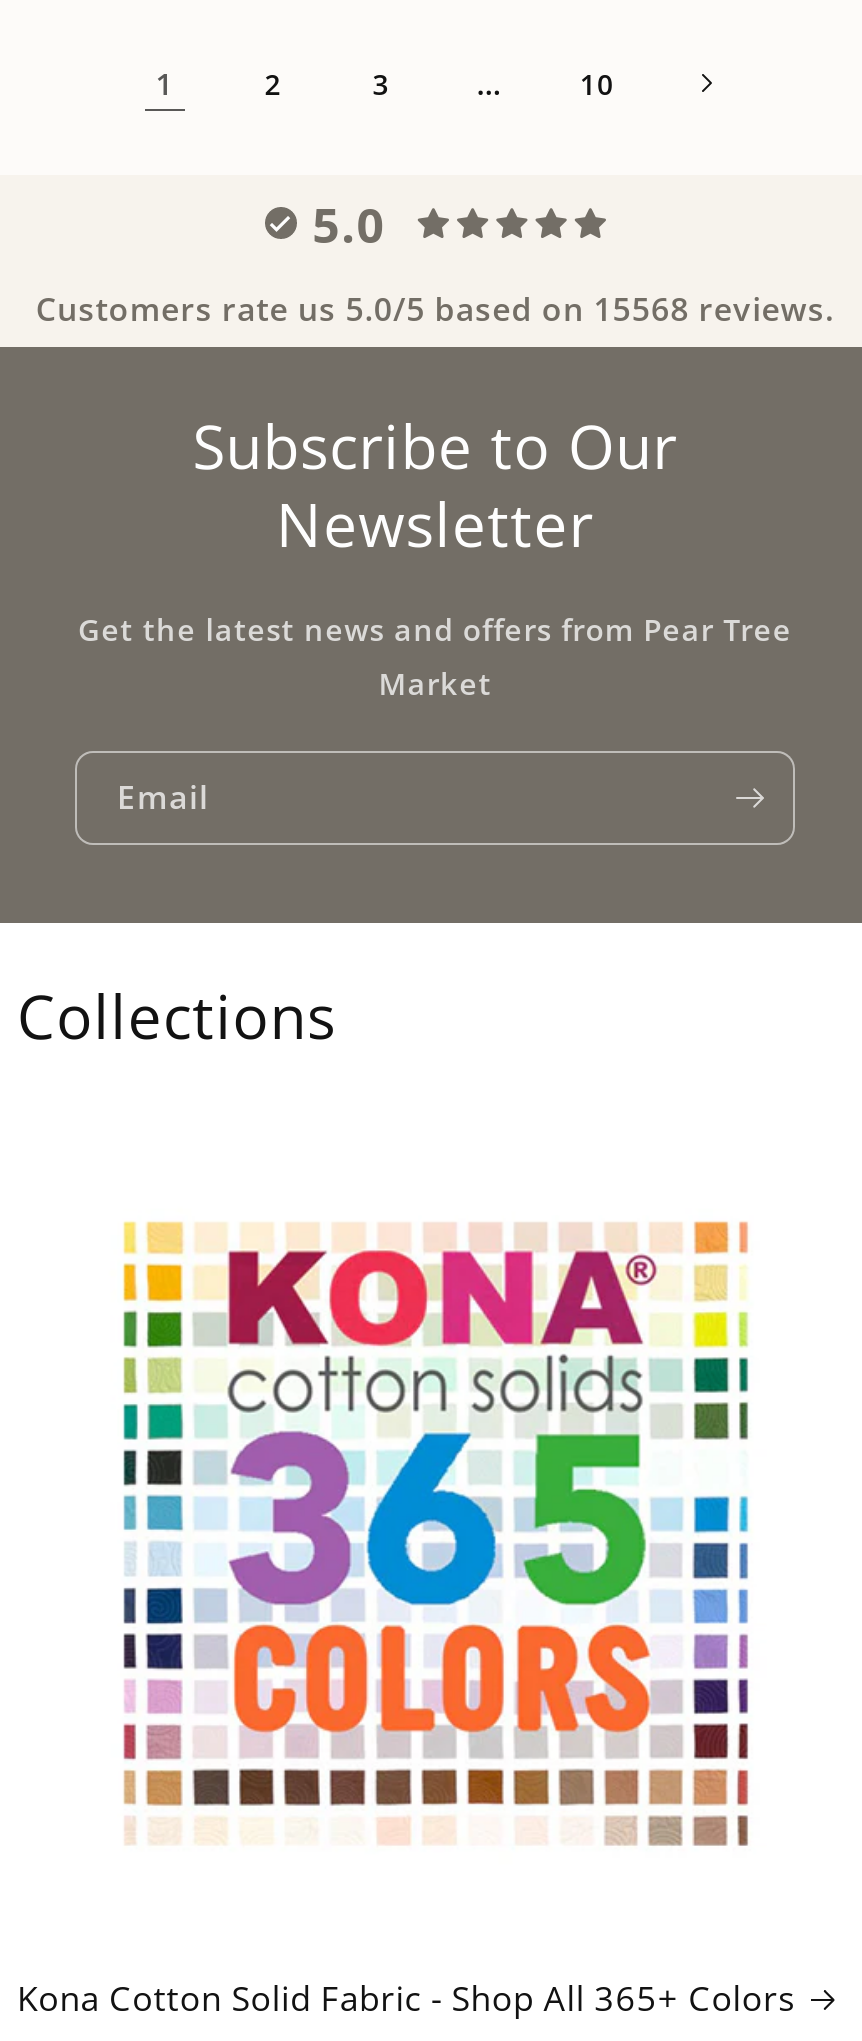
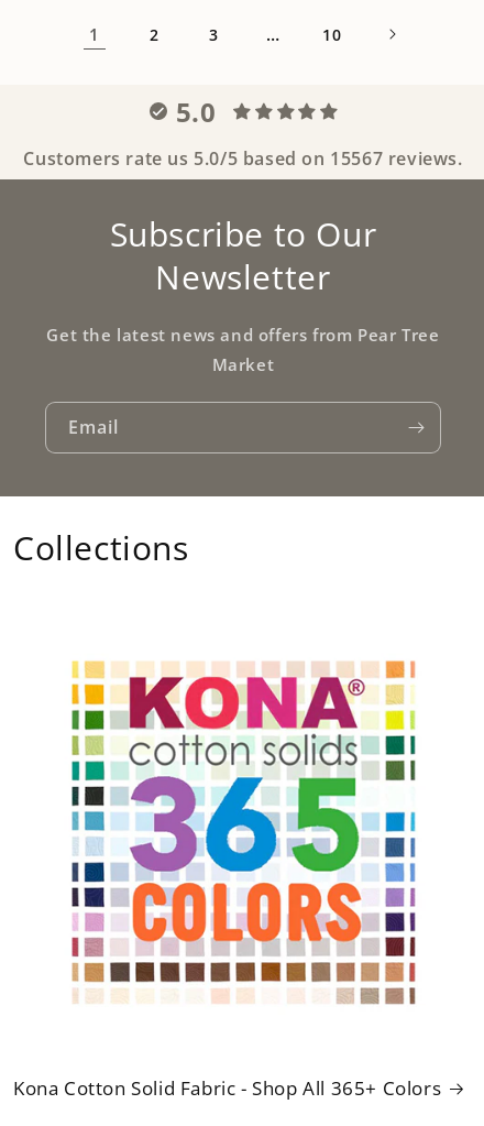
[36,287,834,331] Customers rate us 5.0/5 based on 15568 reviews. -> [24,146,463,171] Customers rate us 5.0/5 based on 15567 reviews.

